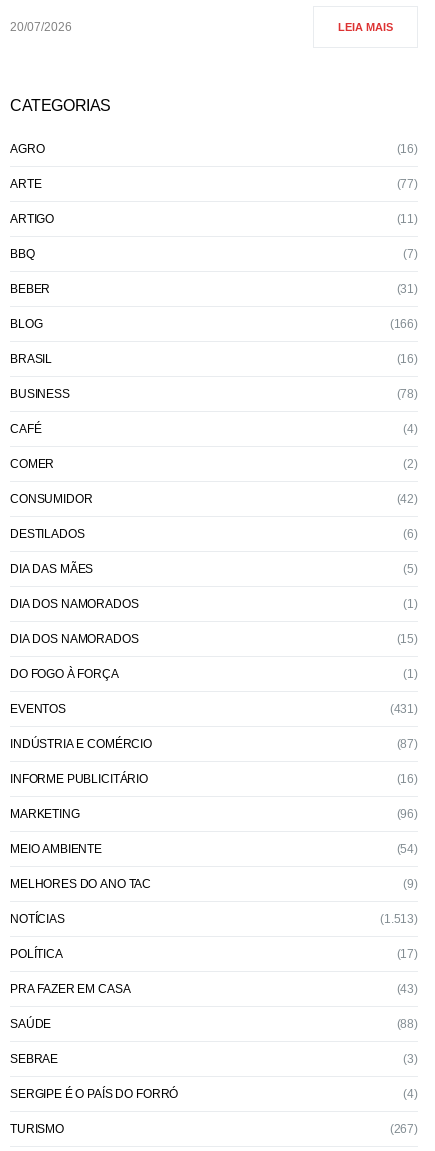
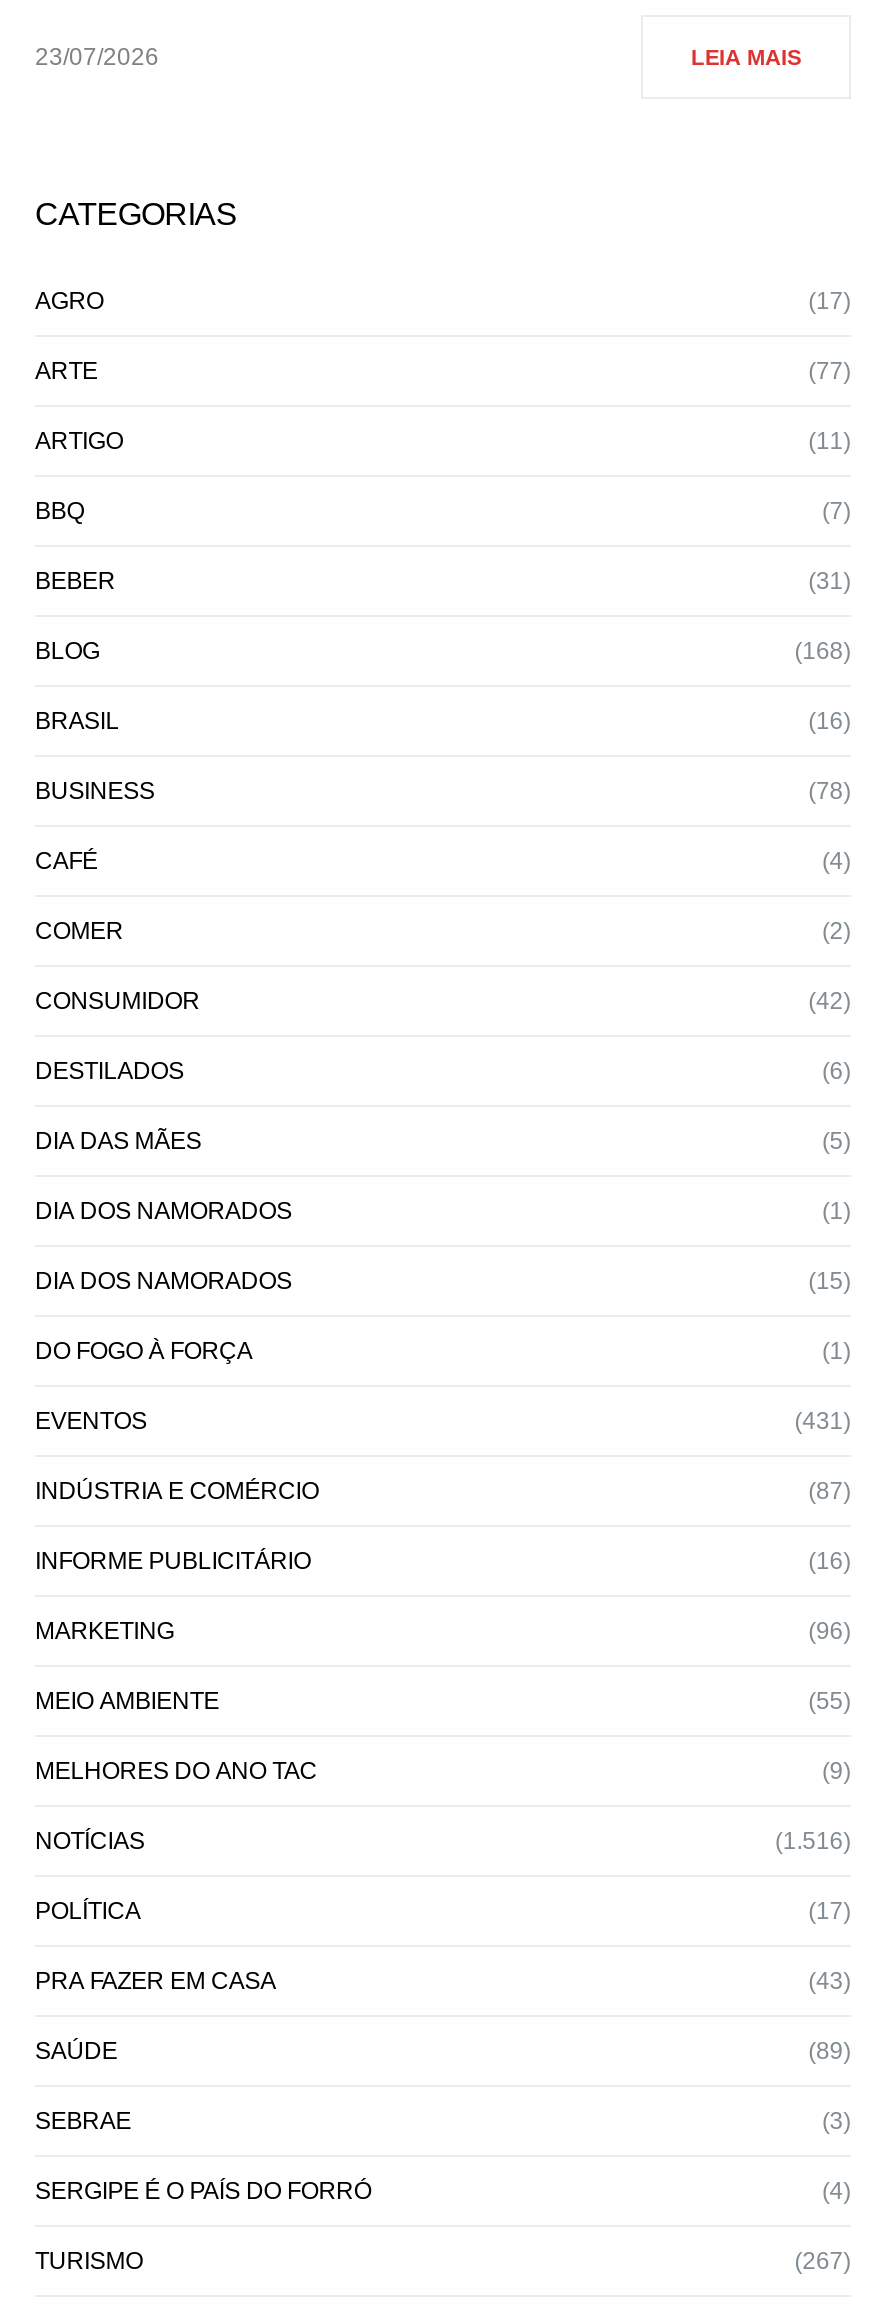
[10,20,72,34] 20/07/2026 -> [35,43,159,71] 23/07/2026
[397,142,418,156] (16) -> [808,287,851,315] (17)
[390,317,418,331] (166) -> [795,637,851,665] (168)
[397,842,418,856] (54) -> [808,1687,851,1715] (55)
[380,912,418,926] (1.513) -> [775,1827,851,1855] (1.516)
[397,1017,418,1031] (88) -> [808,2037,851,2065] (89)

